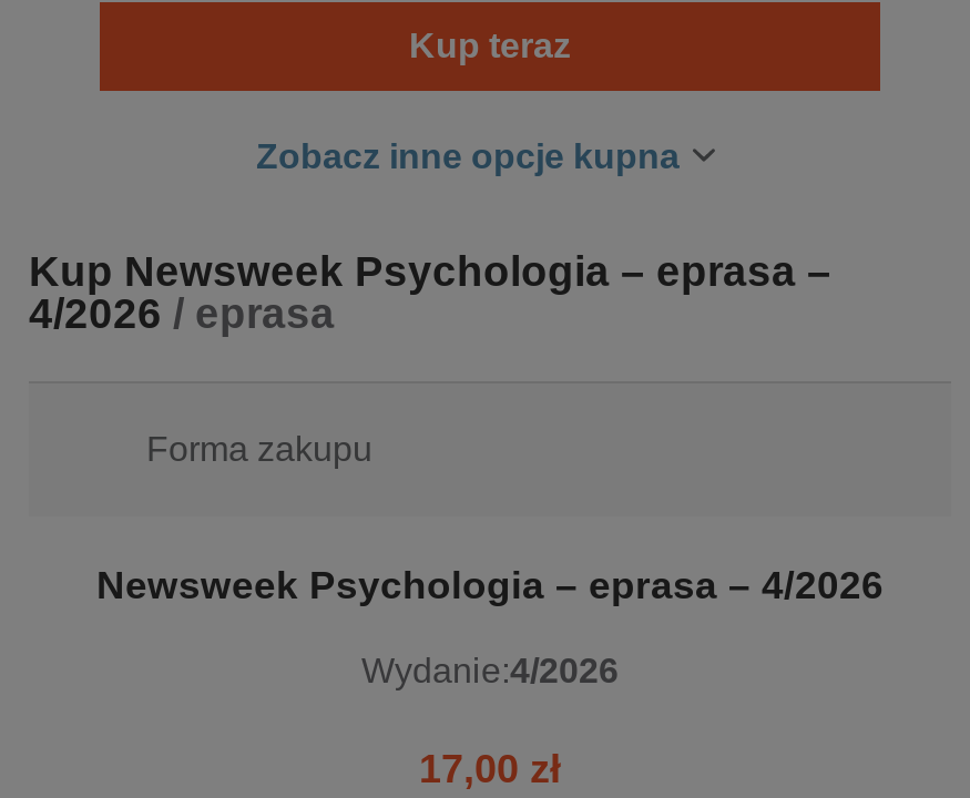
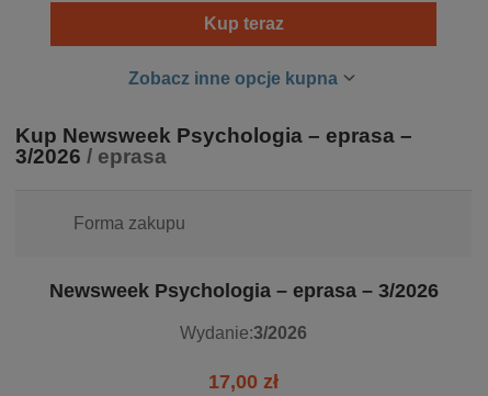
[29,290,335,336] 4/2026 / eprasa -> [15,145,167,168] 3/2026 / eprasa
[96,563,884,607] Newsweek Psychologia – eprasa – 4/2026 -> [49,280,438,301] Newsweek Psychologia – eprasa – 3/2026
[361,651,619,689] Wydanie:4/2026 -> [180,323,307,342] Wydanie:3/2026

